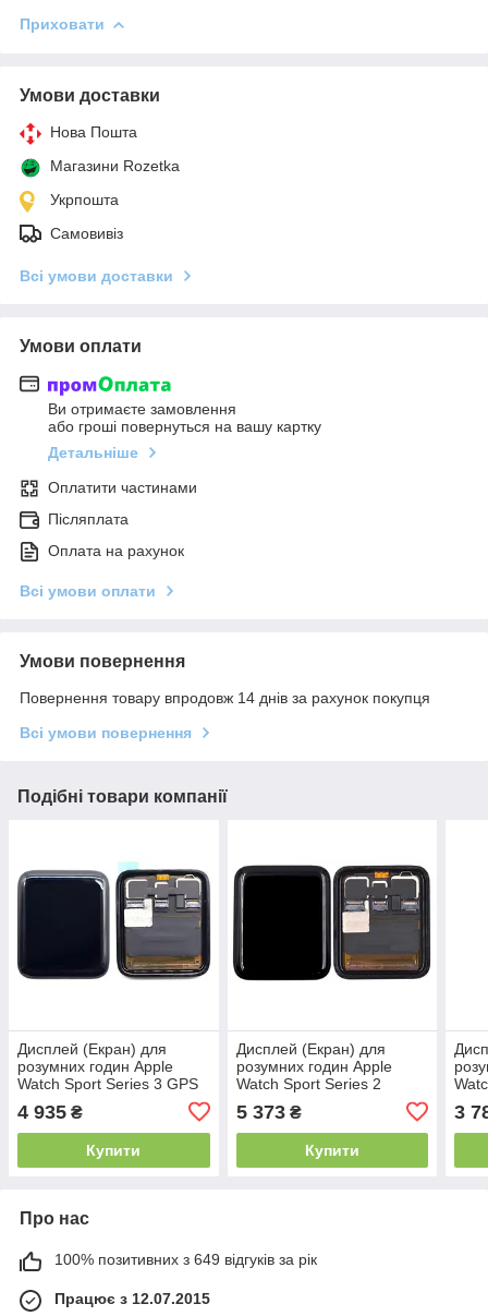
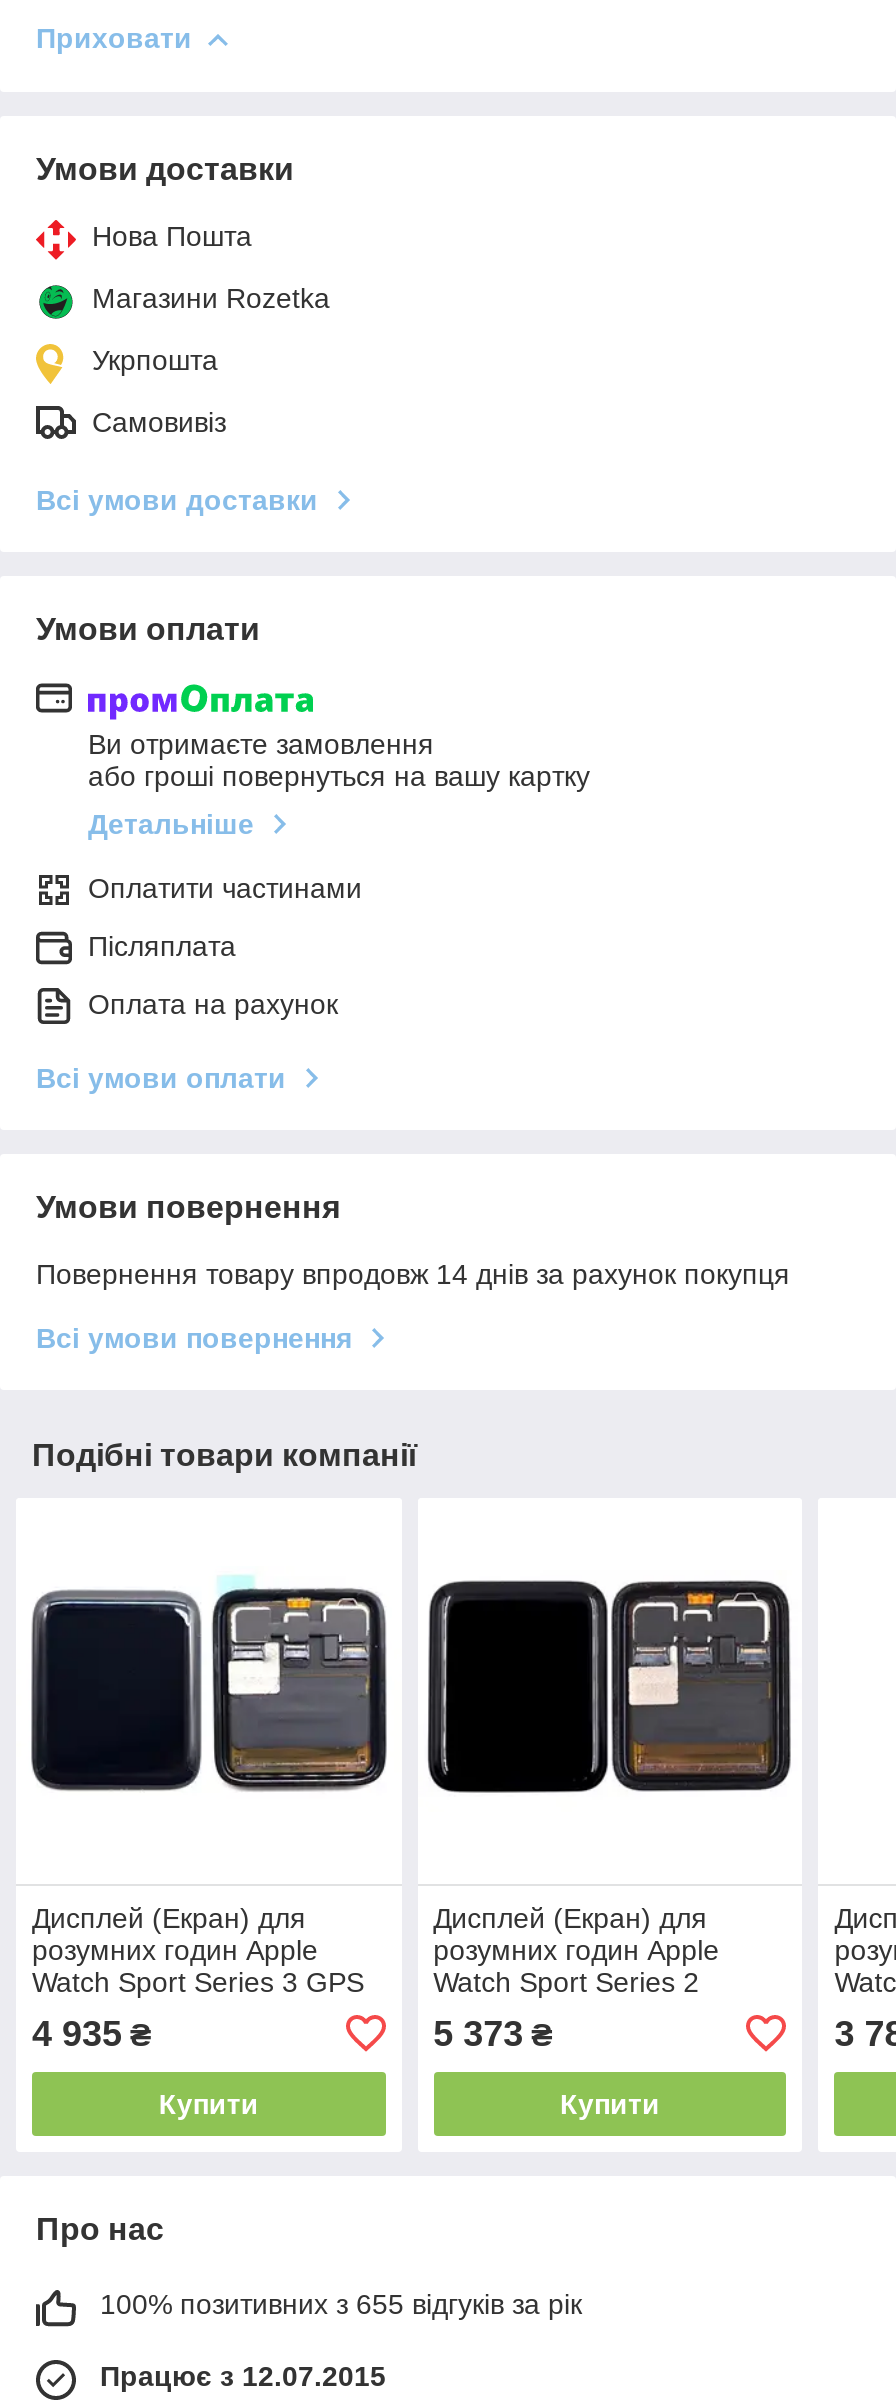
[54,1250,317,1268] 100% позитивних з 649 відгуків за рік -> [100,2288,582,2320] 100% позитивних з 655 відгуків за рік

